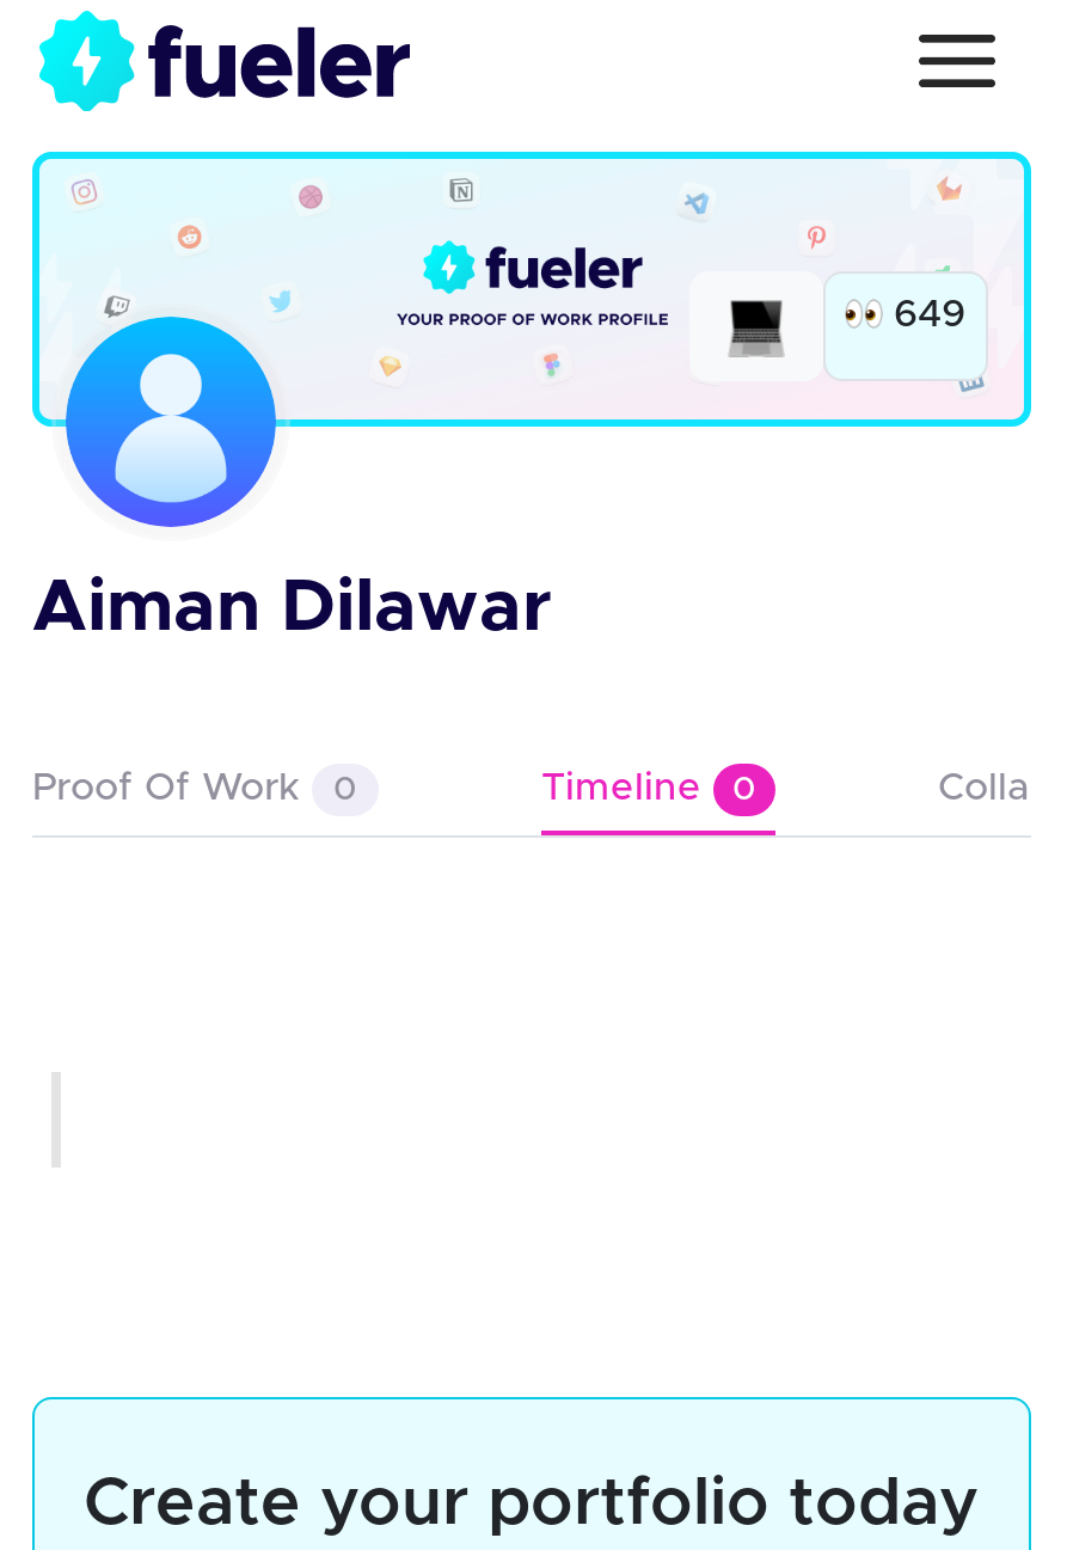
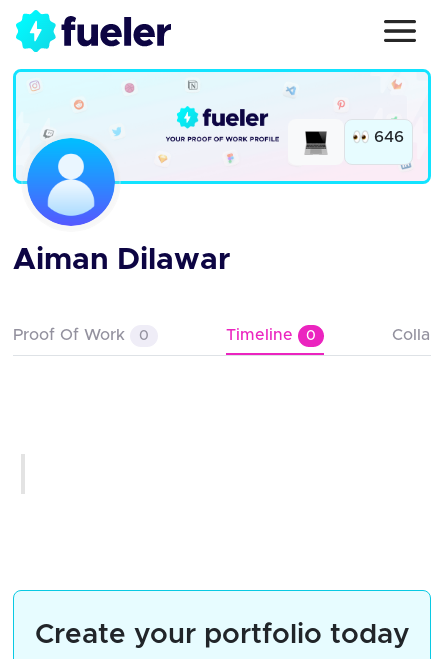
[894,296,965,335] 649 -> [373,129,403,145] 646

